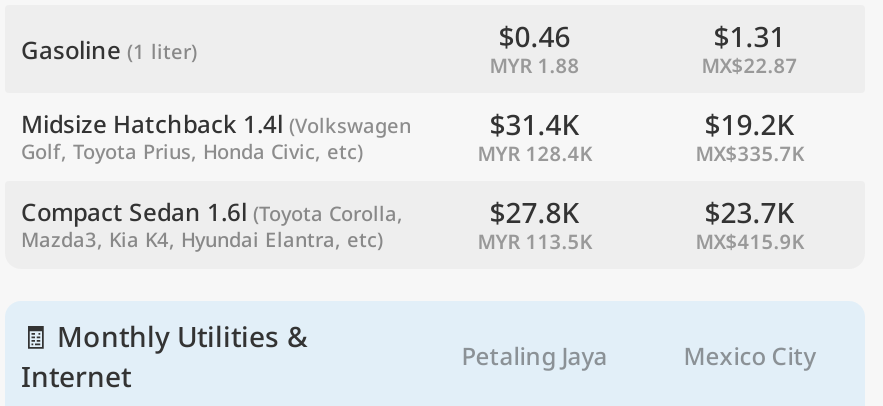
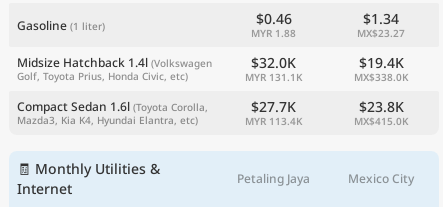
[701,17,797,79] $1.31 | MX$22.87 -> [357,9,405,40] $1.34 | MX$23.27
[477,105,591,167] $31.4K | MYR 128.4K -> [245,53,302,84] $32.0K | MYR 131.1K
[695,105,803,167] $19.2K | MX$335.7K -> [354,53,408,84] $19.4K | MX$338.0K
[477,193,591,255] $27.8K | MYR 113.5K -> [245,97,302,128] $27.7K | MYR 113.4K
[695,193,803,255] $23.7K | MX$415.9K -> [354,97,408,128] $23.8K | MX$415.0K

